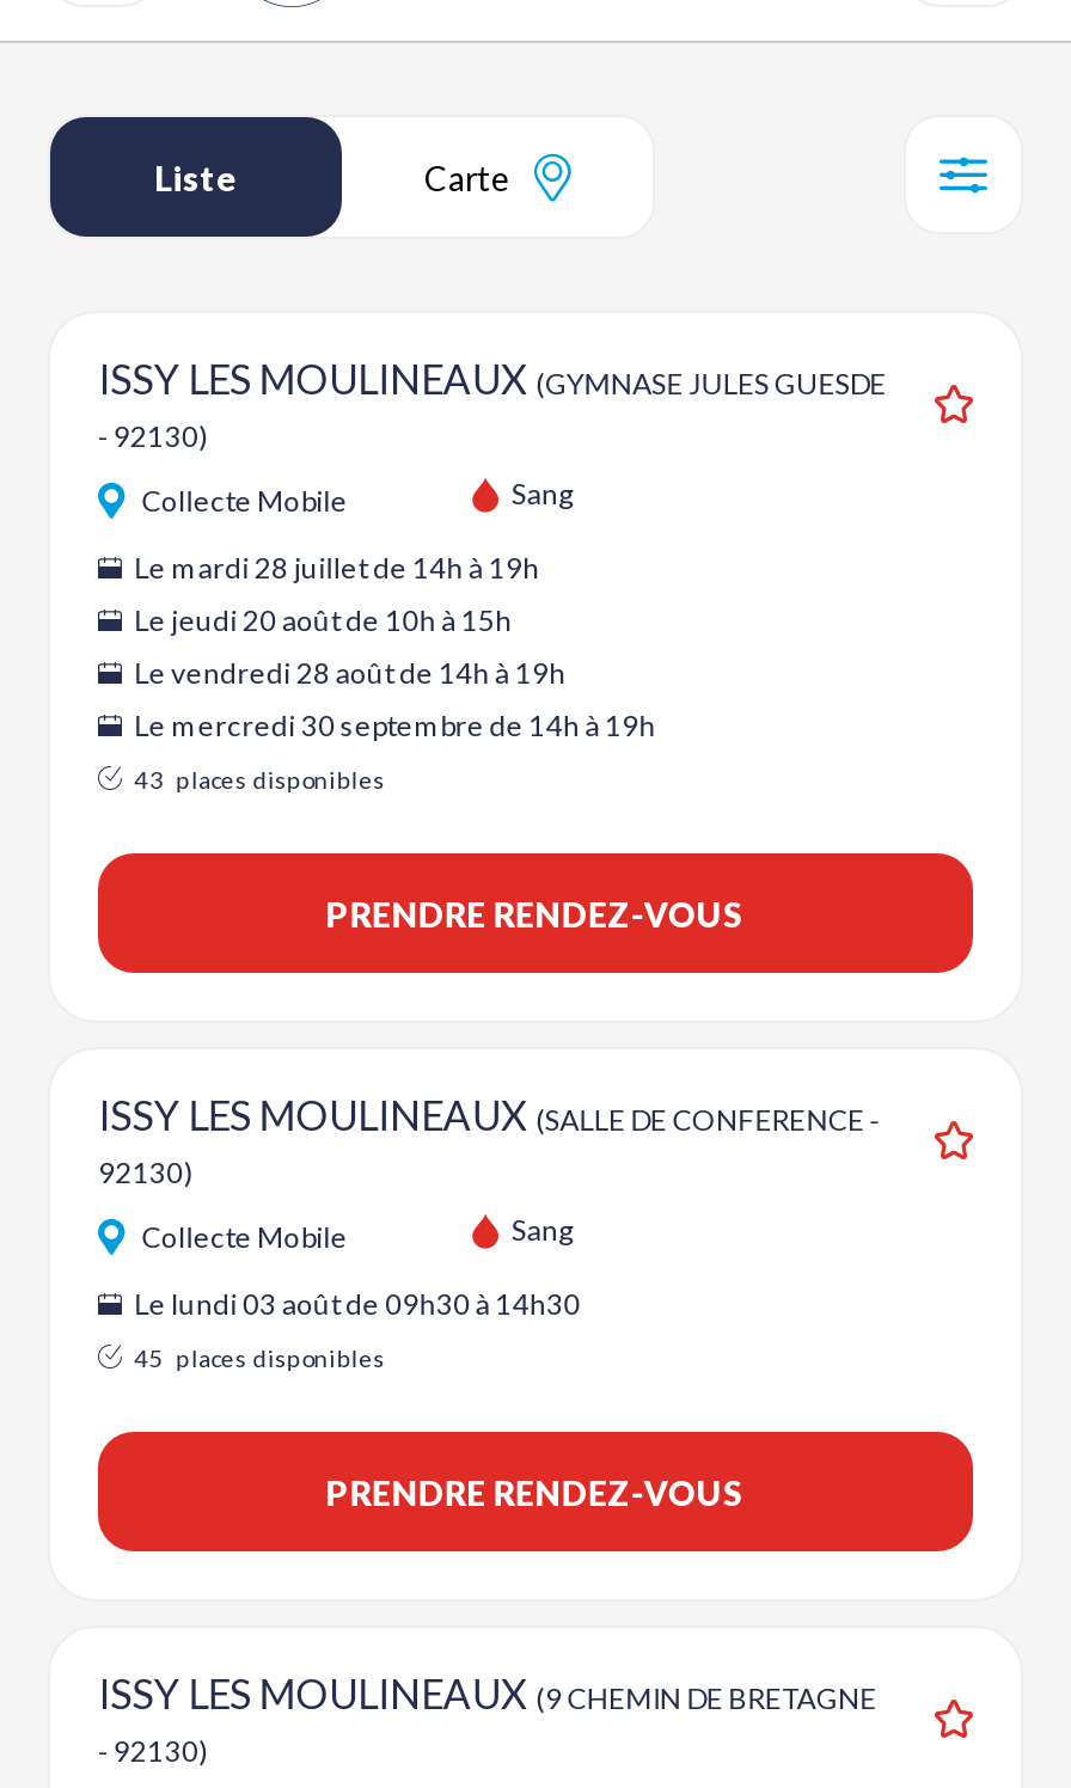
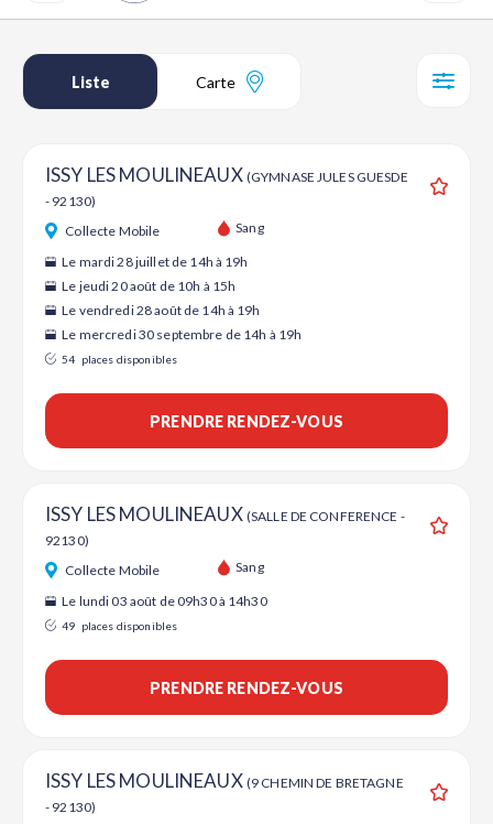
[135,765,385,794] 43 places disponibles -> [62,353,177,366] 54 places disponibles
[135,1343,385,1372] 45 places disponibles -> [62,619,177,632] 49 places disponibles

